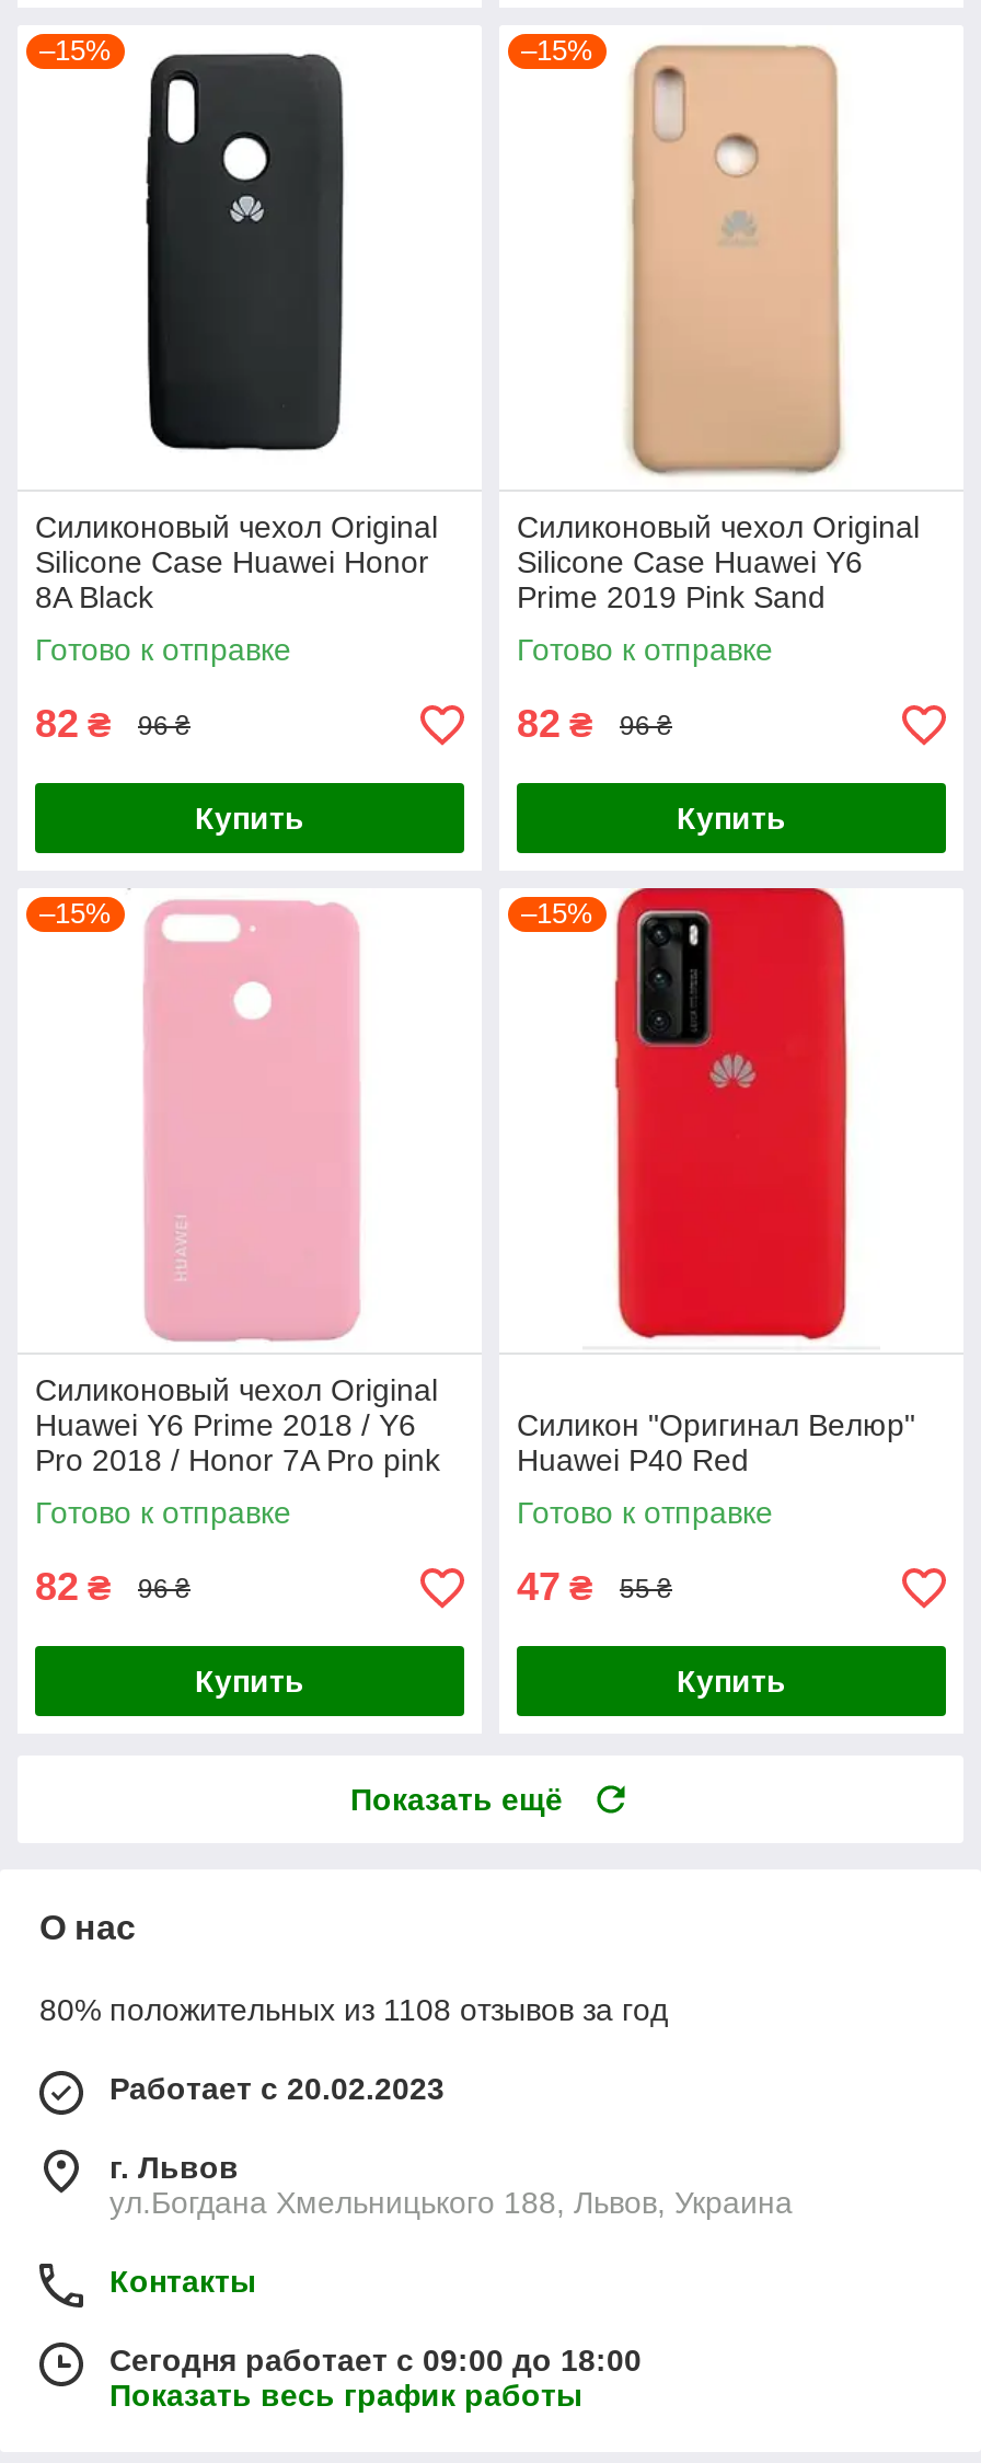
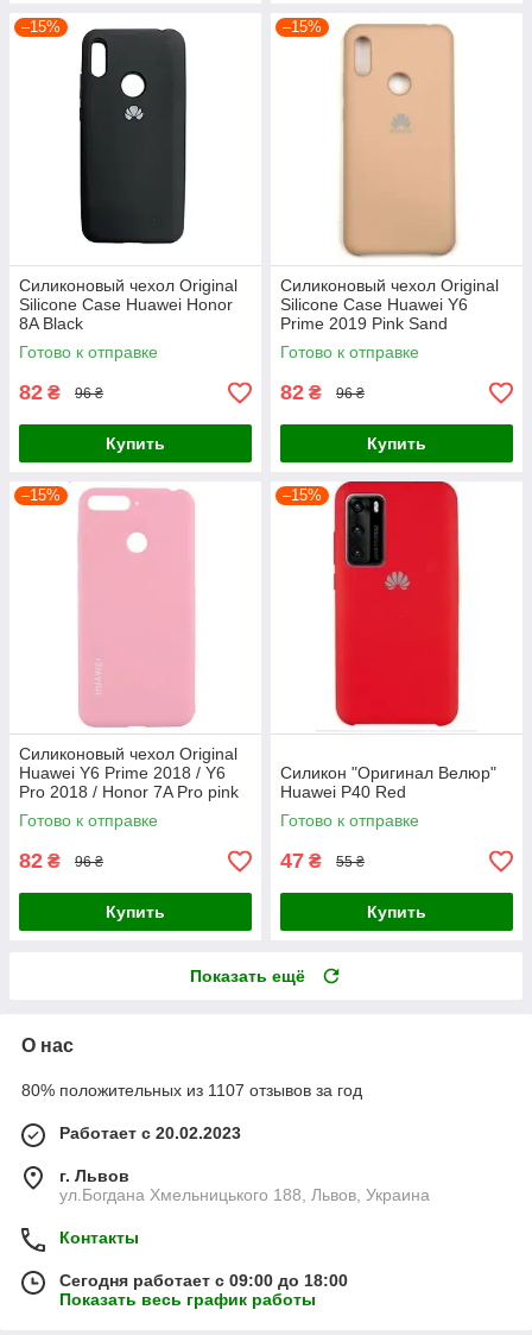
[39,1993,668,2028] 80% положительных из 1108 отзывов за год -> [21,1081,362,1100] 80% положительных из 1107 отзывов за год

